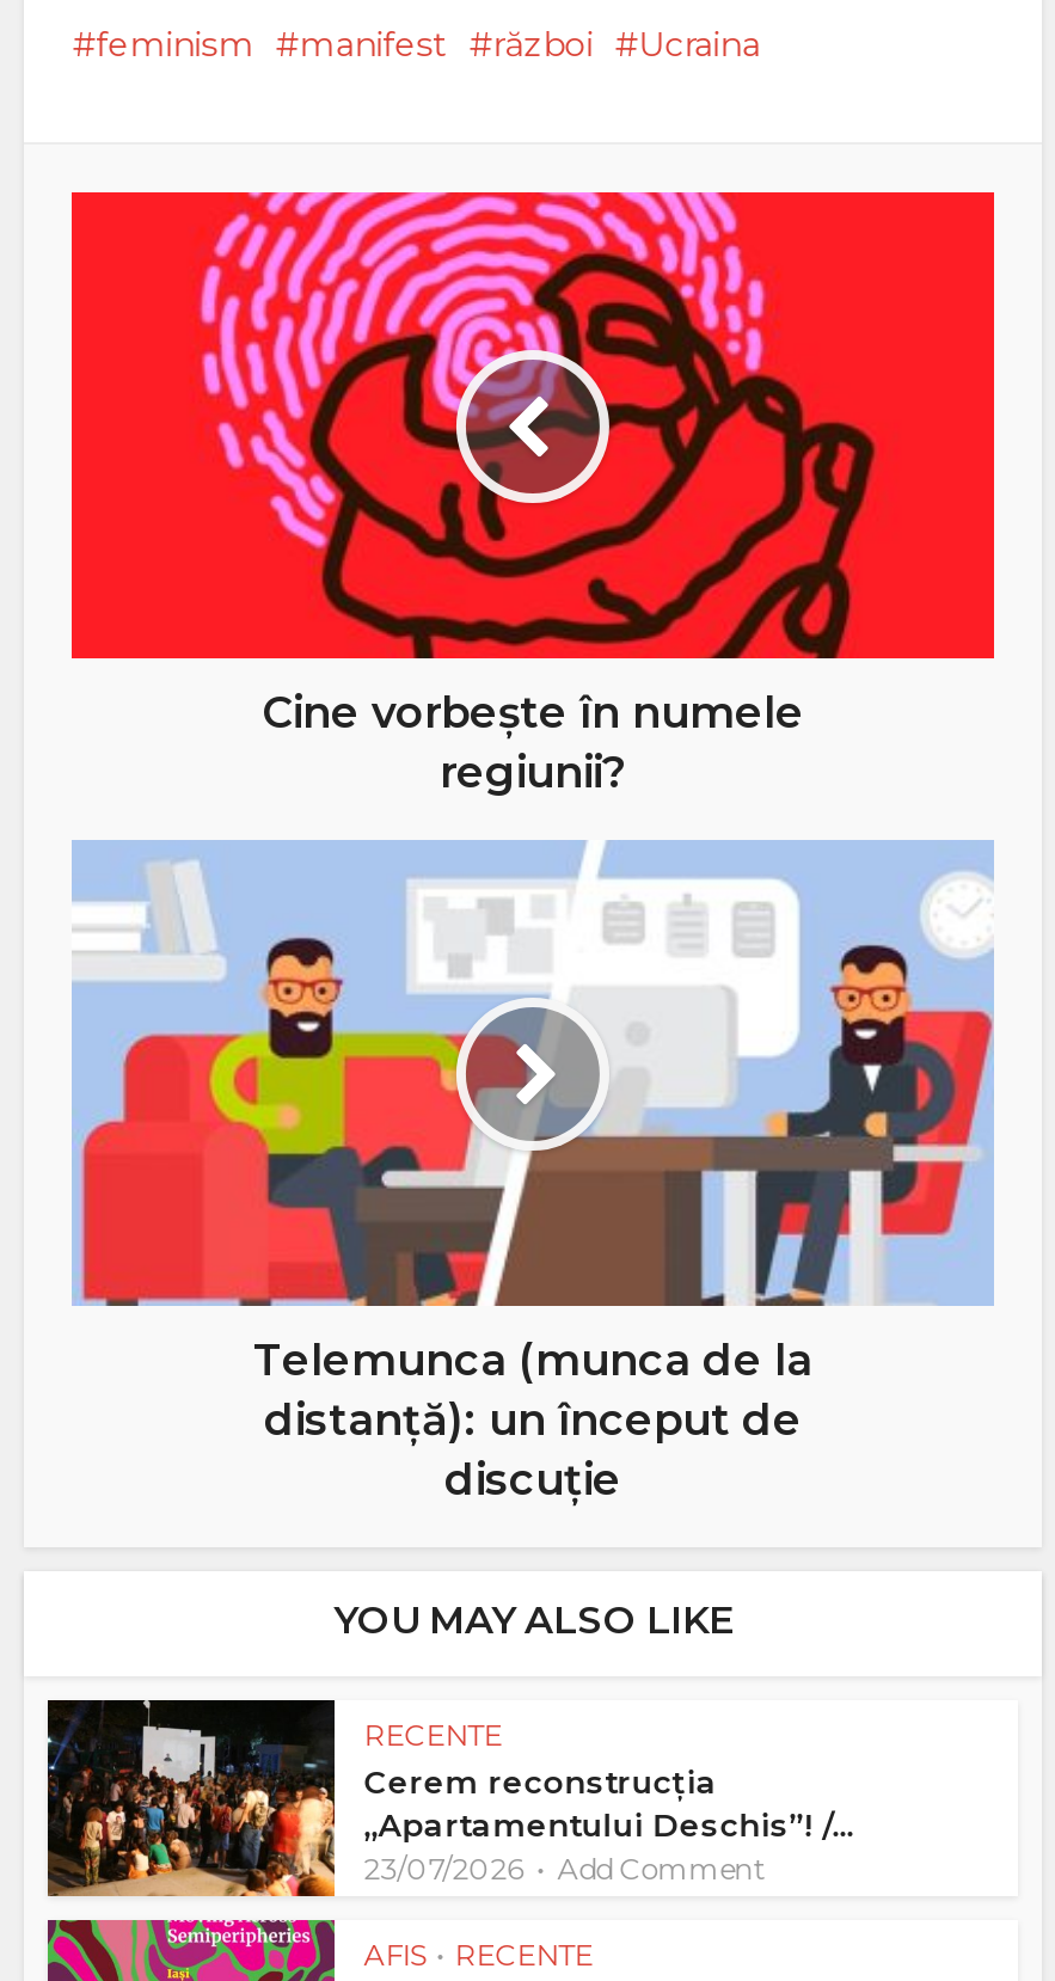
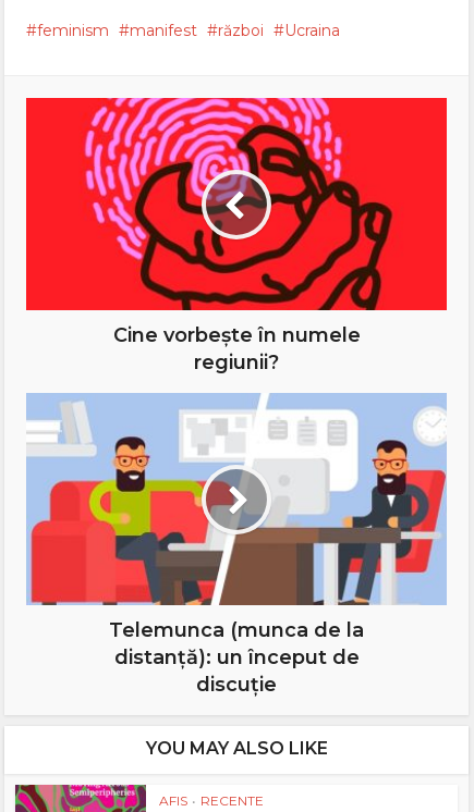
[45,1697,854,1900] [image] | RECENTE | Cerem reconstrucția | „Apartamentului Deschis”! /... | 23/07/2026 | Add Comment -> none

